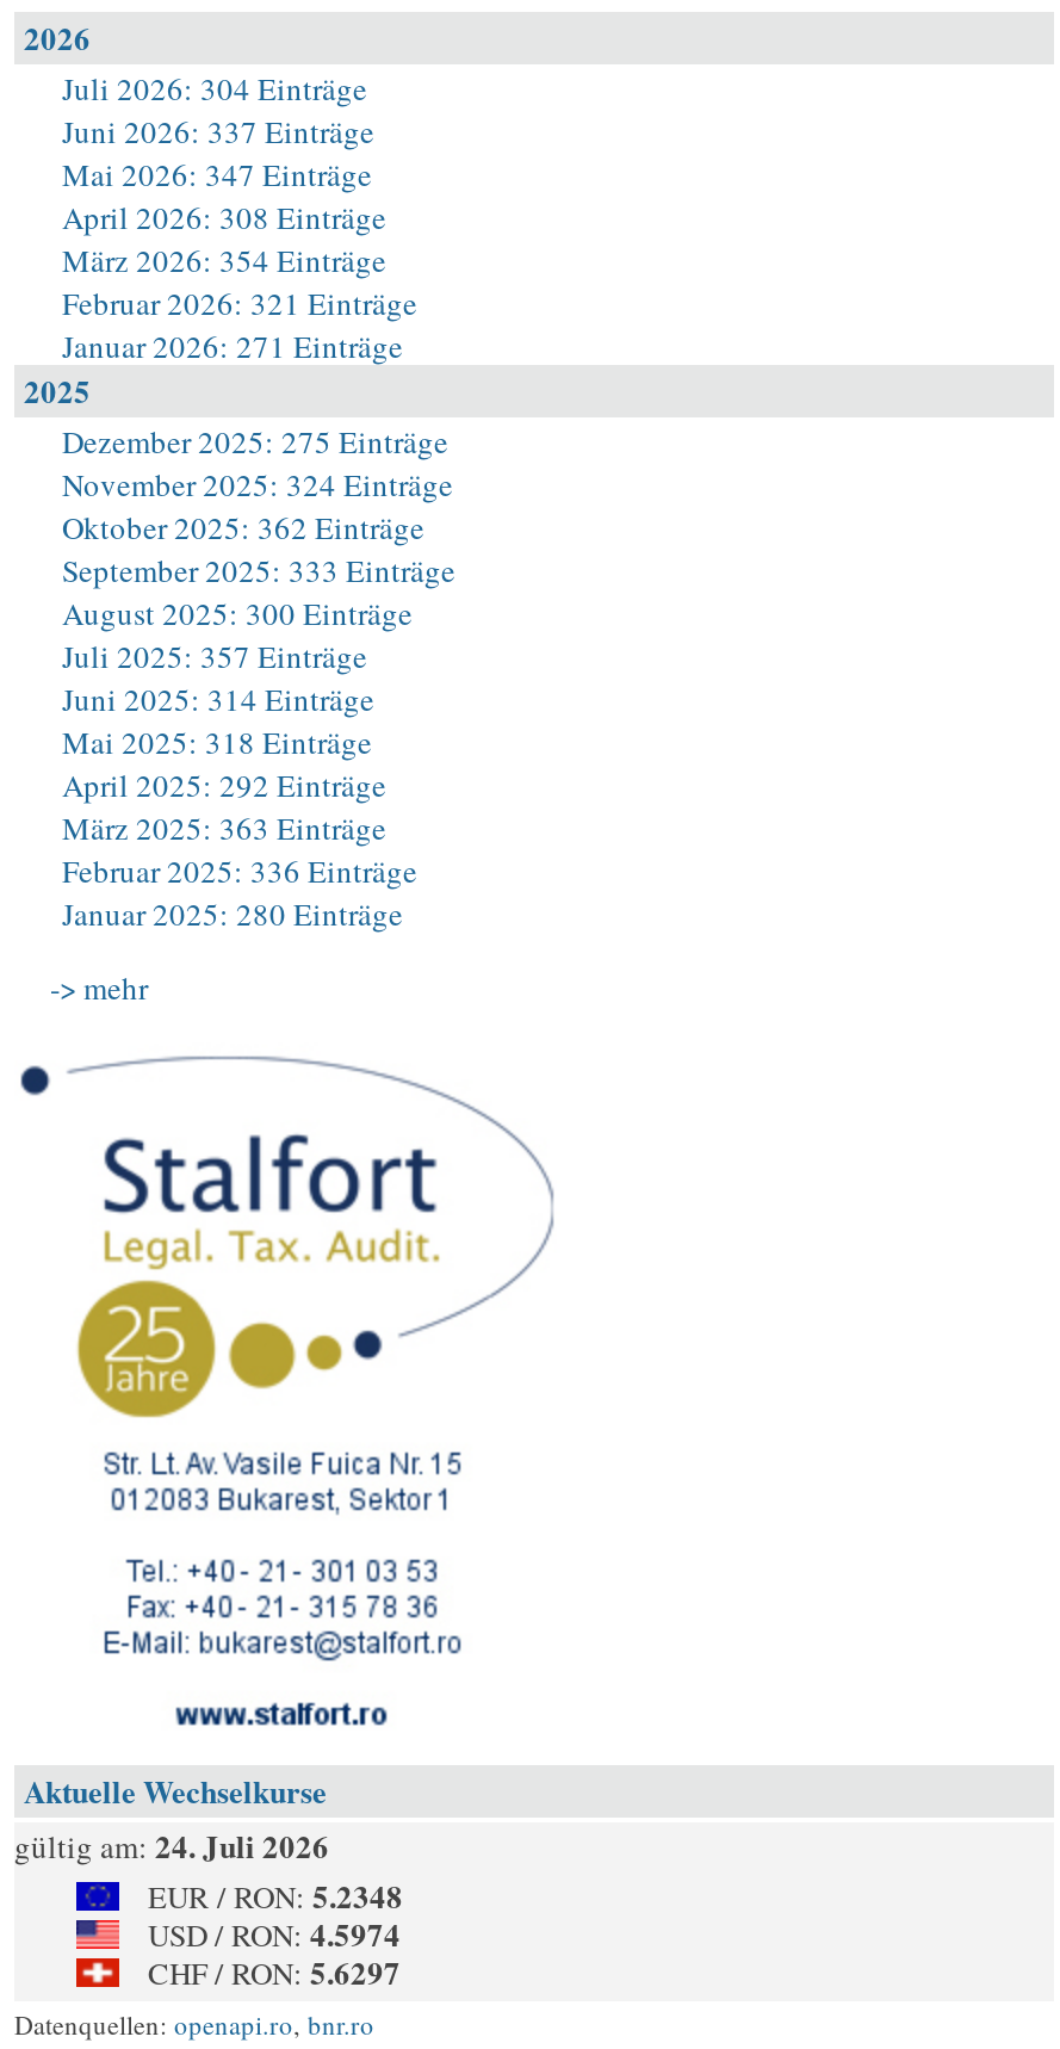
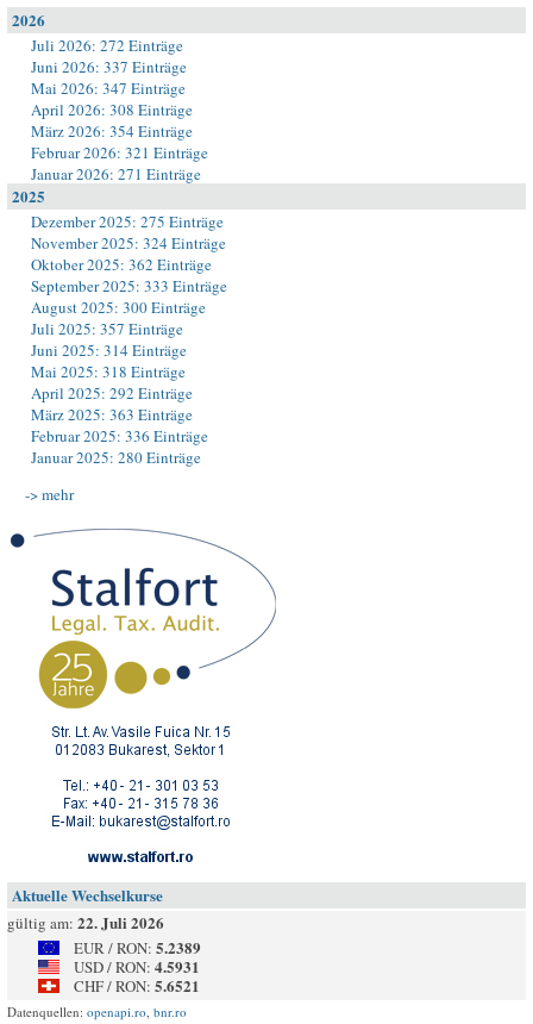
[62,67,367,110] Juli 2026: 304 Einträge -> [31,35,183,56] Juli 2026: 272 Einträge
[14,1822,329,1868] gültig am: 24. Juli 2026 -> [7,911,164,934] gültig am: 22. Juli 2026
[148,1872,403,1918] EUR / RON: 5.2348 -> [74,936,201,959] EUR / RON: 5.2389
[148,1911,401,1956] USD / RON: 4.5974 -> [74,955,200,978] USD / RON: 4.5931
[148,1949,401,1994] CHF / RON: 5.6297 -> [74,974,200,997] CHF / RON: 5.6521

